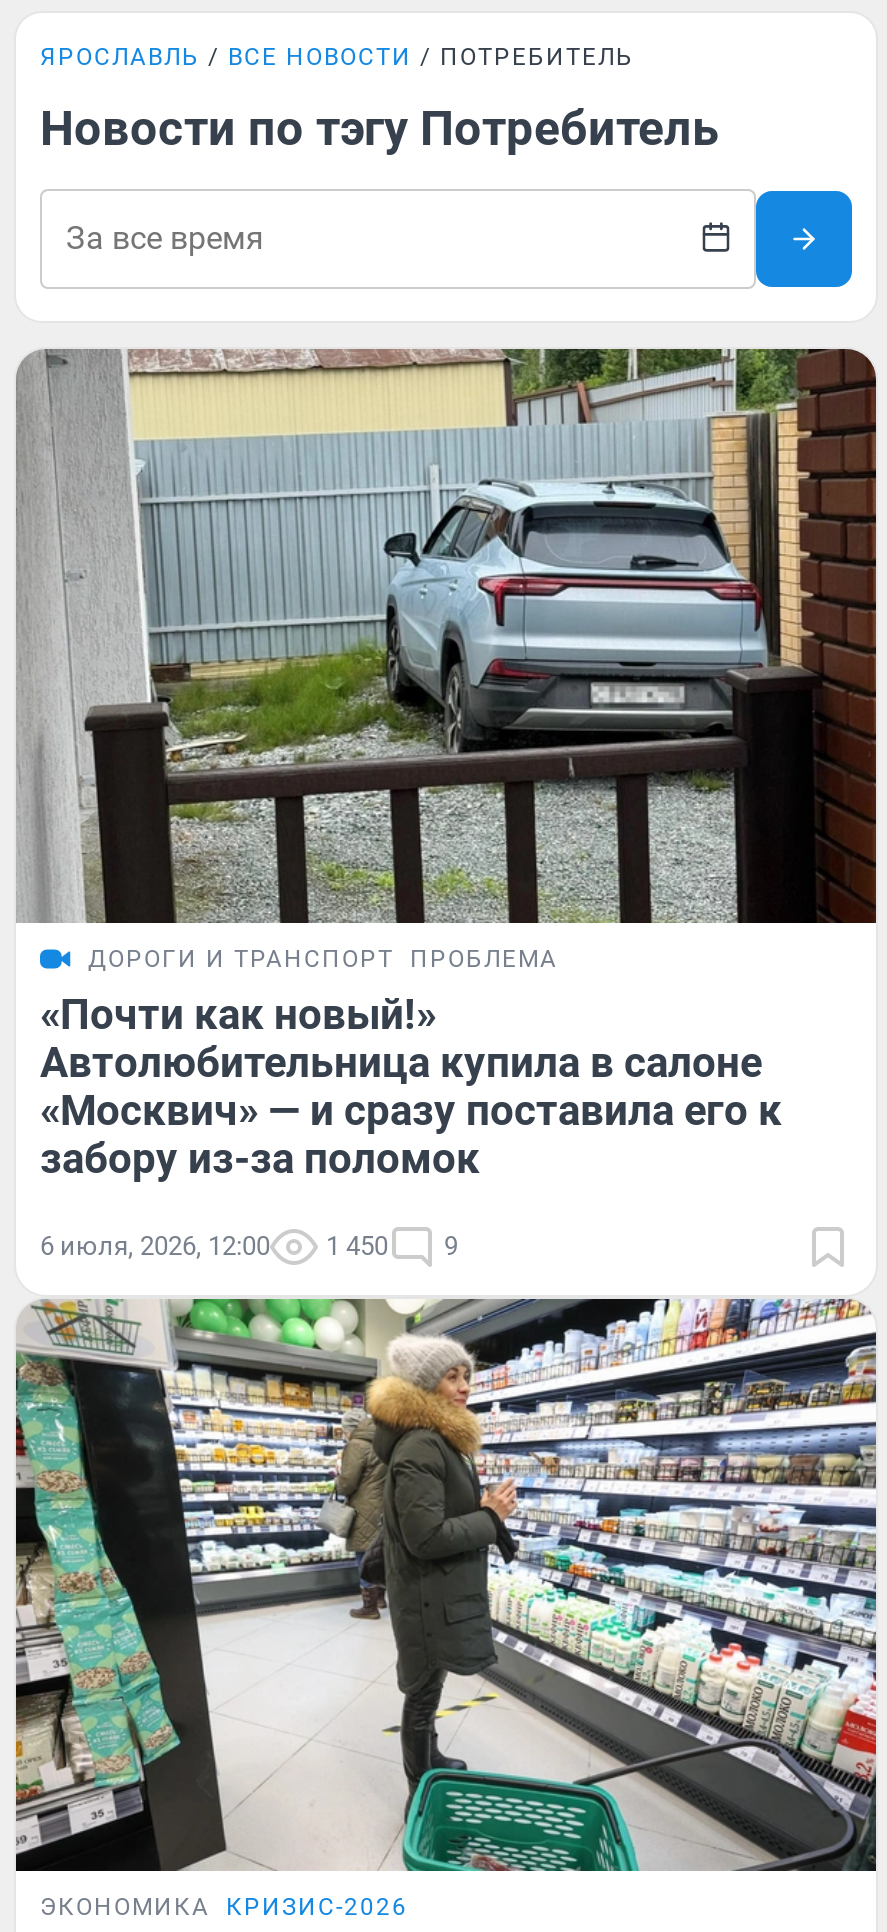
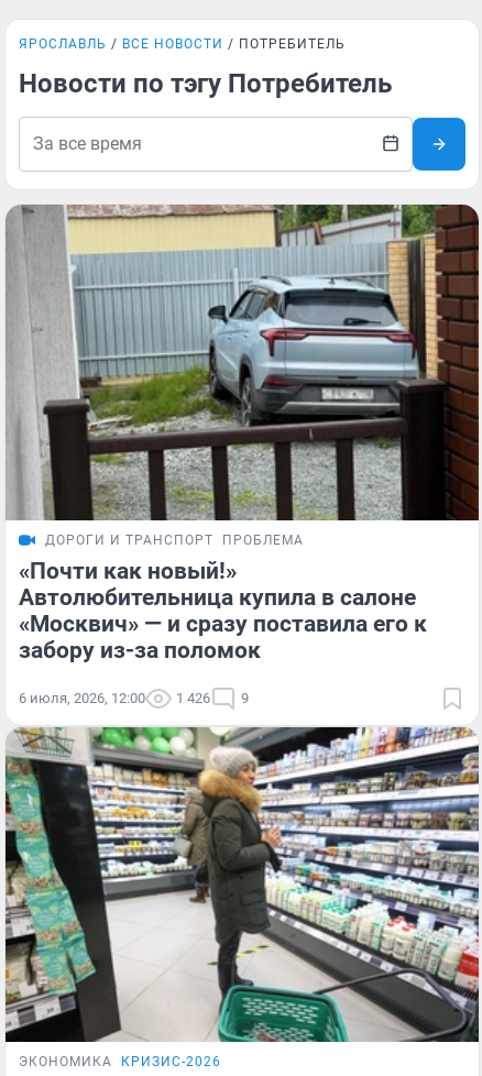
[326,1230,388,1260] 1 450 -> [176,689,210,706] 1 426

